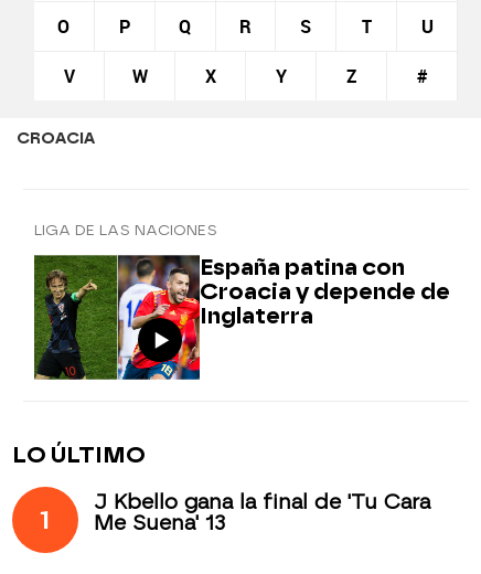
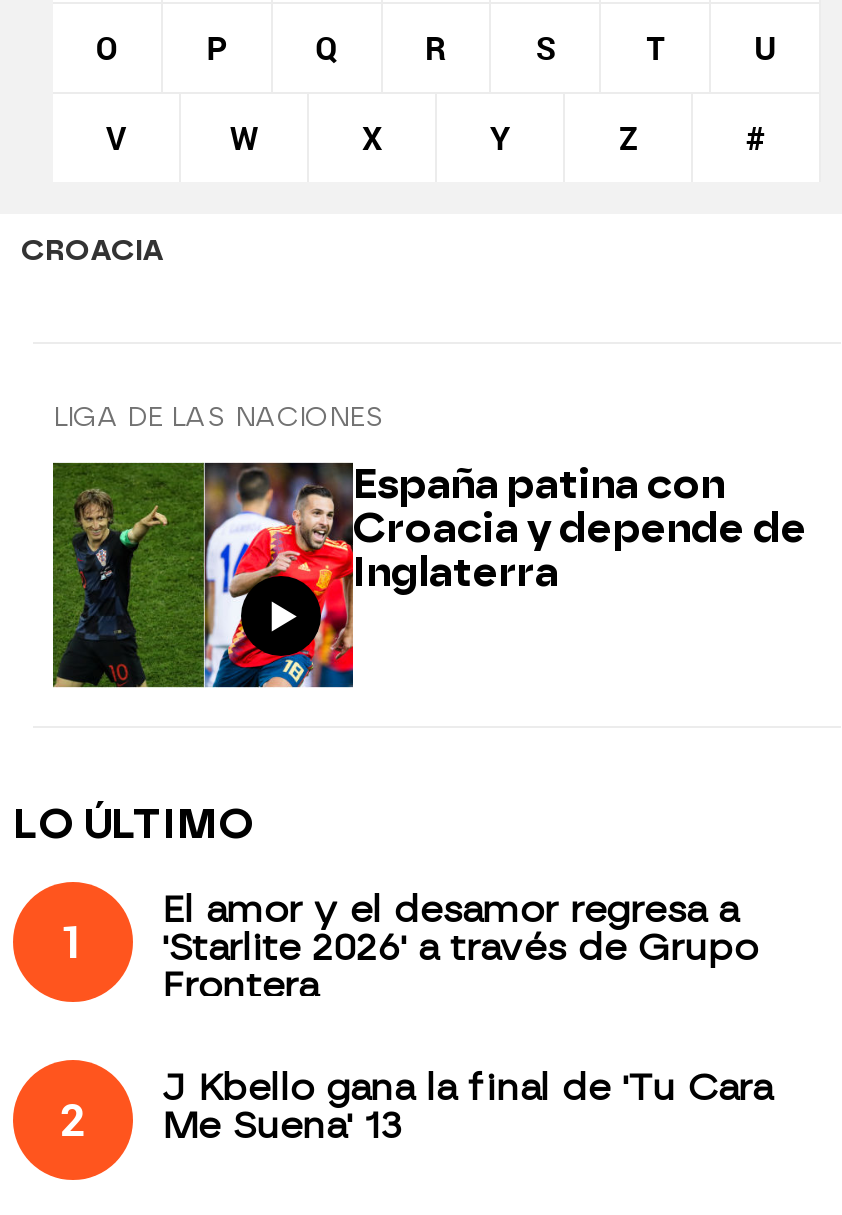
none -> [60,887,758,1149] El amor y el desamor regresa a | 'Starlite 2026' a través de Grupo | Frontera | 2

